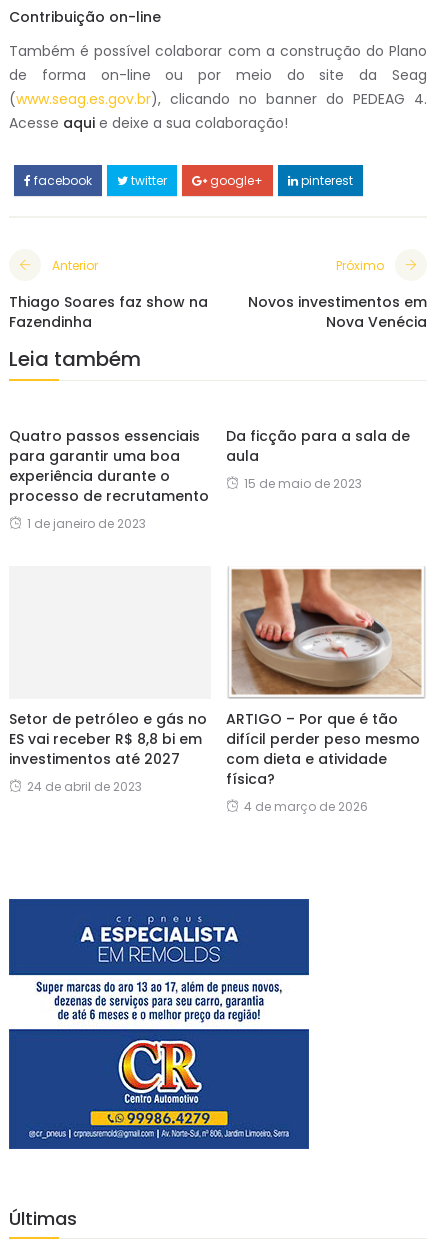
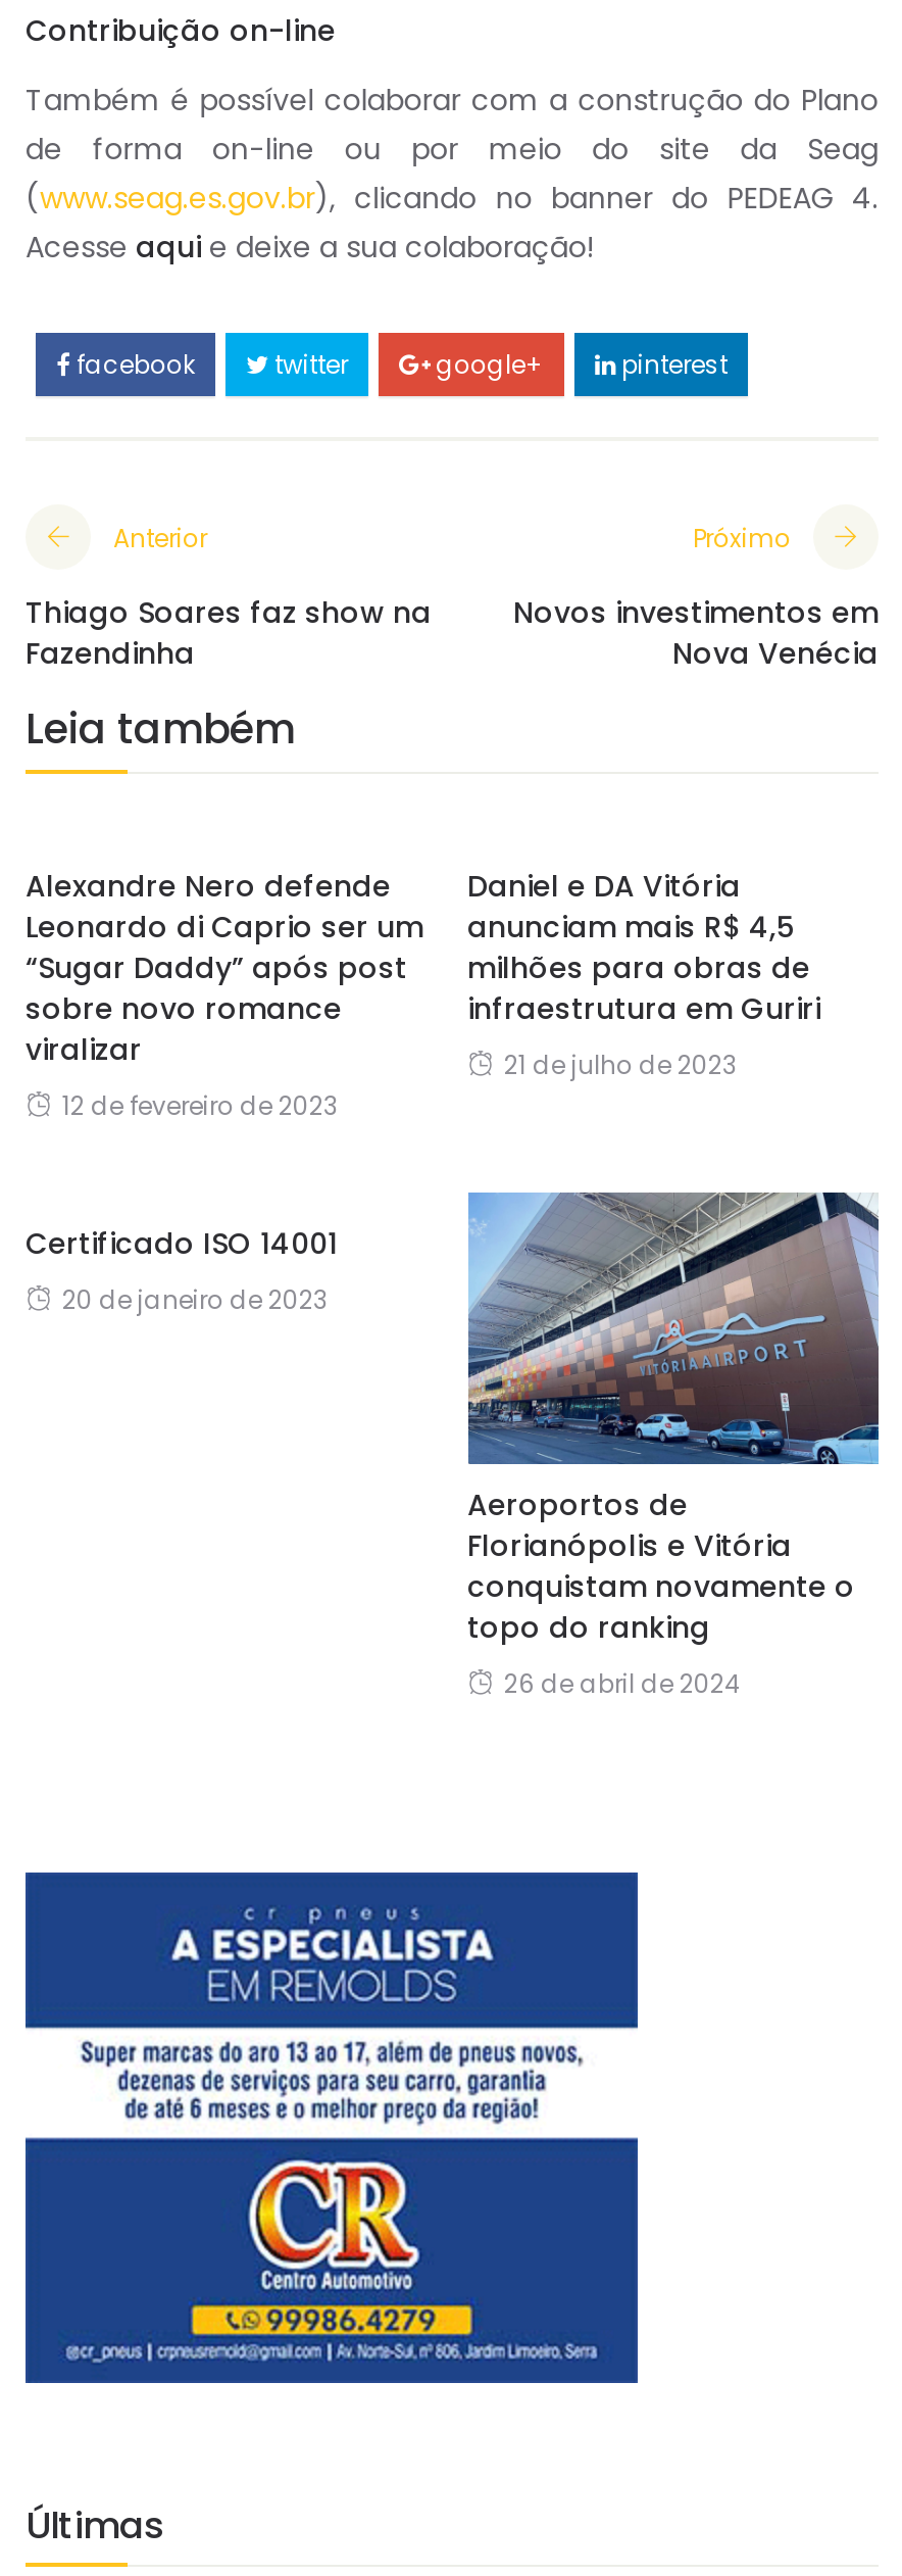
[9,426,209,532] Quatro passos essenciais | para garantir uma boa | experiência durante o | processo de recrutamento | 1 de janeiro de 2023 -> [26,866,423,1123] Alexandre Nero defende | Leonardo di Caprio ser um | “Sugar Daddy” após post | sobre novo romance | viralizar | 12 de fevereiro de 2023
[225,426,409,492] Da ficção para a sala de | aula | 15 de maio de 2023 -> [467,866,820,1082] Daniel e DA Vitória | anunciam mais R$ 4,5 | milhões para obras de | infraestrutura em Guriri | 21 de julho de 2023
[225,568,427,815] [image] | ARTIGO – Por que é tão | difícil perder peso mesmo | com dieta e atividade | física? | 4 de março de 2026 -> [466,1190,881,1702] [image] | Aeroportos de | Florianópolis e Vitória | conquistam novamente o | topo do ranking | 26 de abril de 2024
[9,709,207,795] Setor de petróleo e gás no | ES vai receber R$ 8,8 bi em | investimentos até 2027 | 24 de abril de 2023 -> [26,1223,338,1317] Certificado ISO 14001 | 20 de janeiro de 2023

